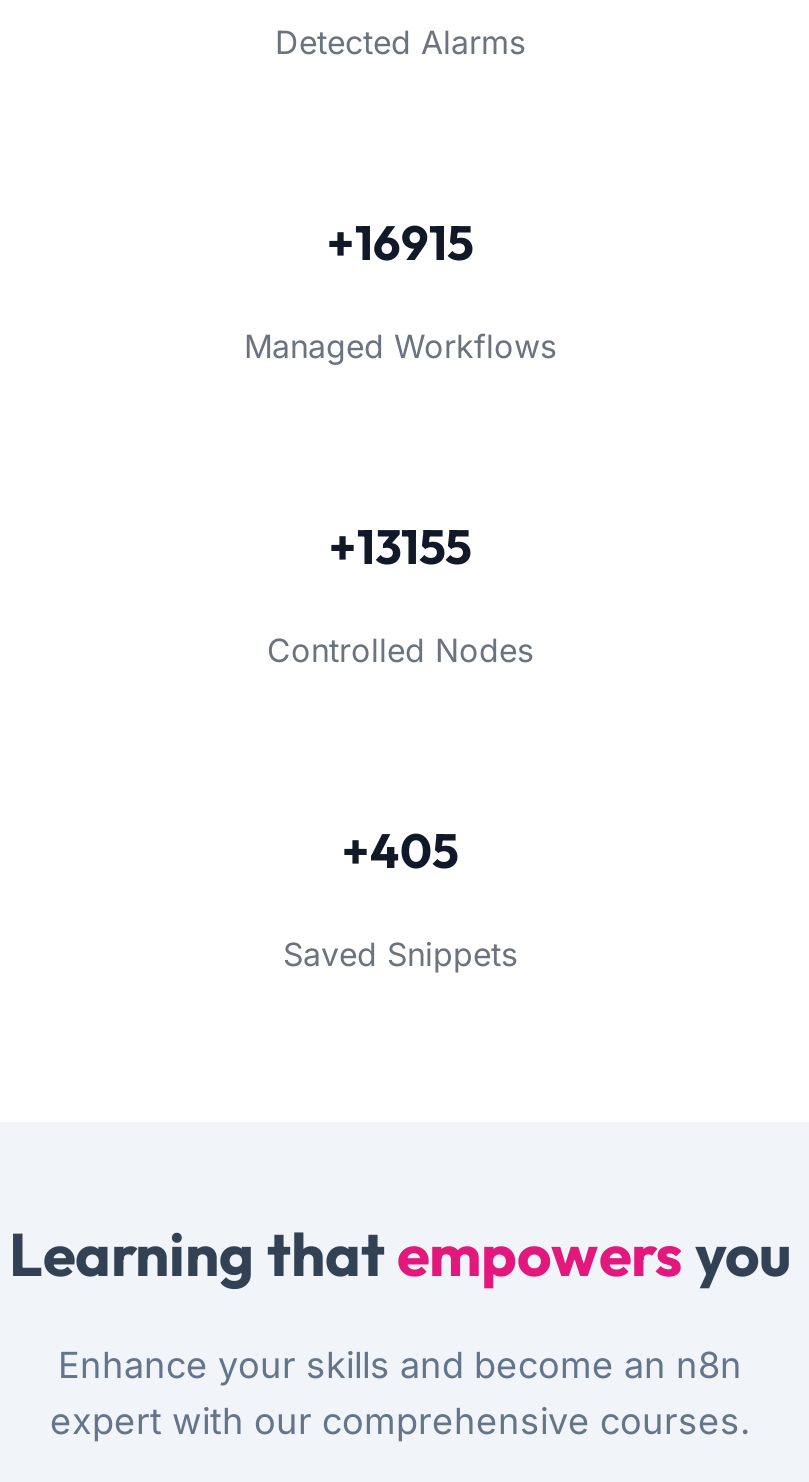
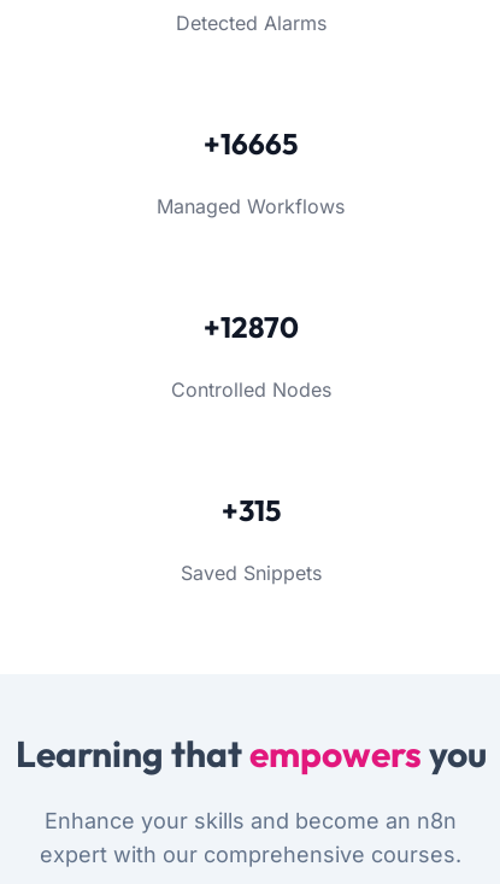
[327,212,473,272] +16915 -> [204,126,298,162] +16665
[329,516,471,576] +13155 -> [203,309,298,345] +12870
[342,820,458,880] +405 -> [221,492,280,528] +315

